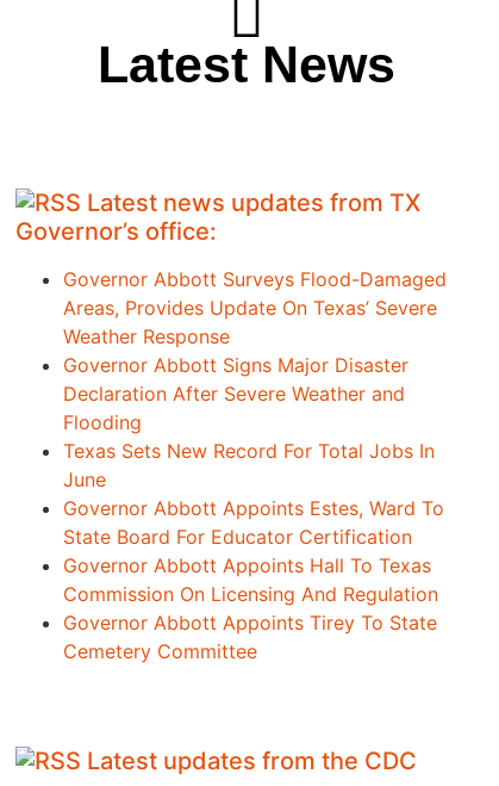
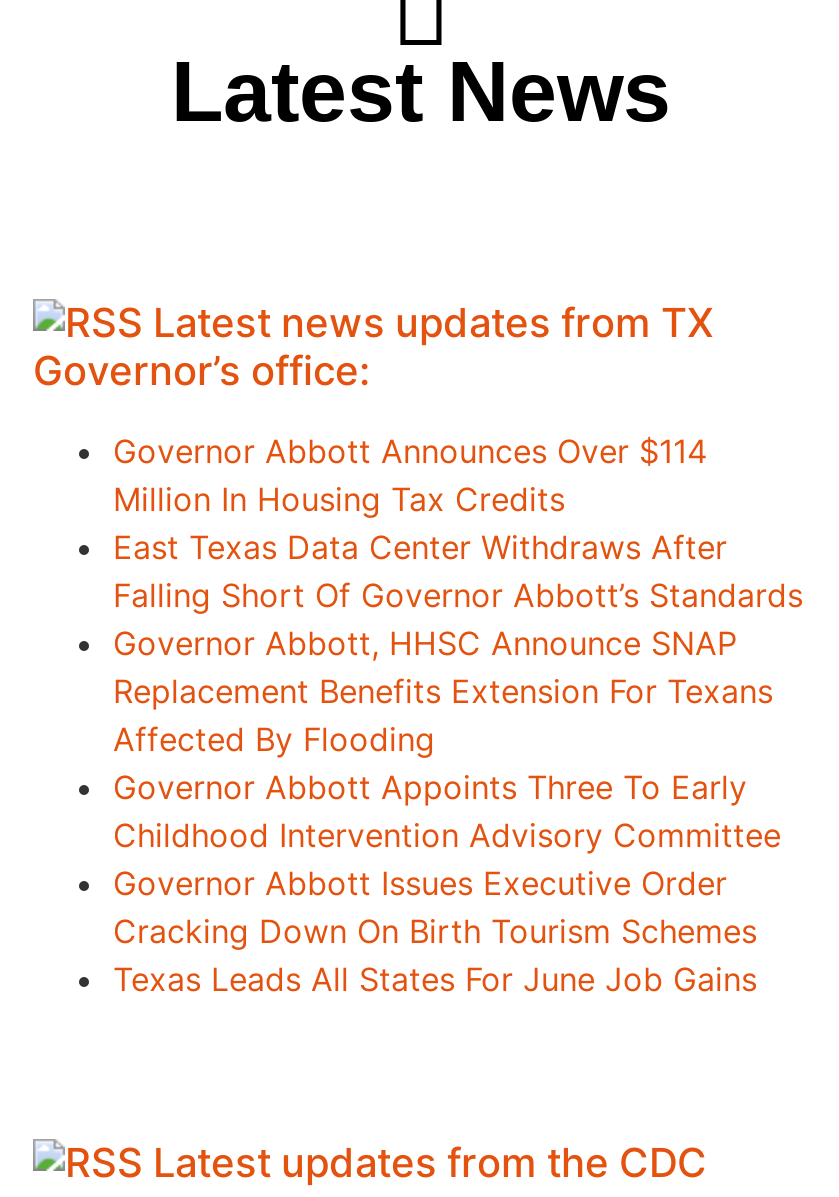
[63,267,447,663] Governor Abbott Surveys Flood-Damaged | Areas, Provides Update On Texas’ Severe | Weather Response | Governor Abbott Signs Major Disaster | Declaration After Severe Weather and | Flooding | Texas Sets New Record For Total Jobs In | June | Governor Abbott Appoints Estes, Ward To | State Board For Educator Certification | Governor Abbott Appoints Hall To Texas | Commission On Licensing And Regulation | Governor Abbott Appoints Tirey To State | Cemetery Committee -> [113,432,803,1000] Governor Abbott Announces Over $114 | Million In Housing Tax Credits | East Texas Data Center Withdraws After | Falling Short Of Governor Abbott’s Standards | Governor Abbott, HHSC Announce SNAP | Replacement Benefits Extension For Texans | Affected By Flooding | Governor Abbott Appoints Three To Early | Childhood Intervention Advisory Committee | Governor Abbott Issues Executive Order | Cracking Down On Birth Tourism Schemes | Texas Leads All States For June Job Gains

